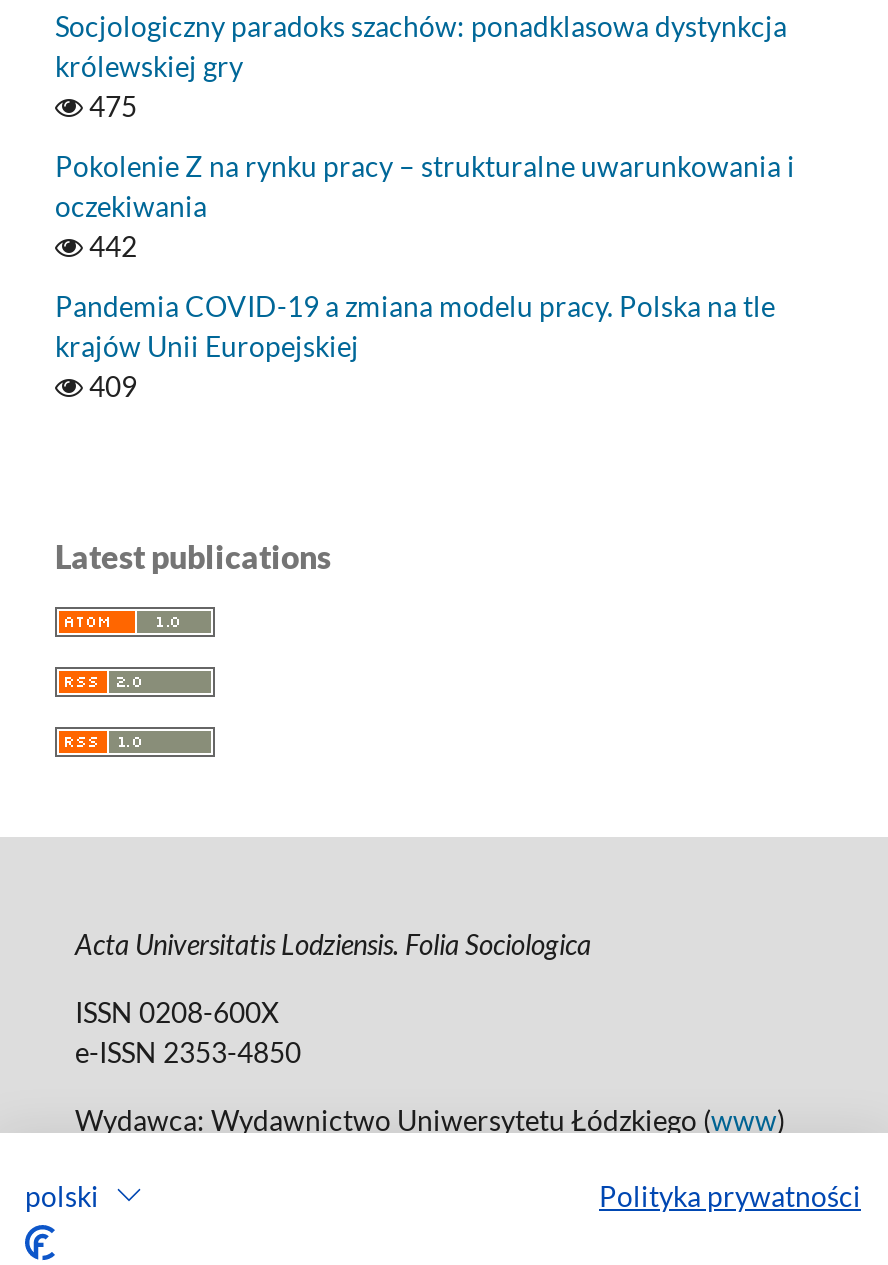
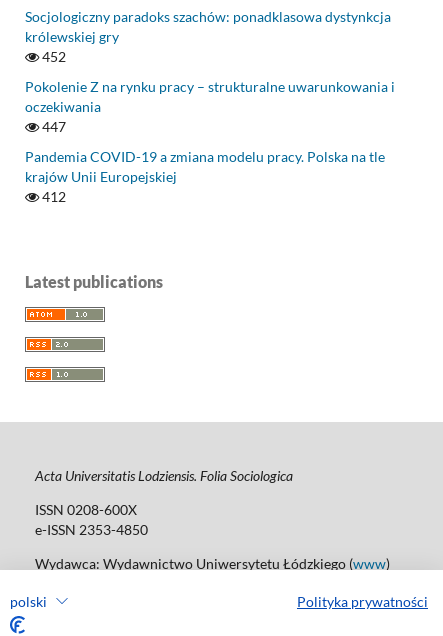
[83,90,137,124] 475 -> [39,48,66,65] 452
[83,229,137,263] 442 -> [39,118,66,135] 447
[83,369,137,403] 409 -> [39,188,66,205] 412

